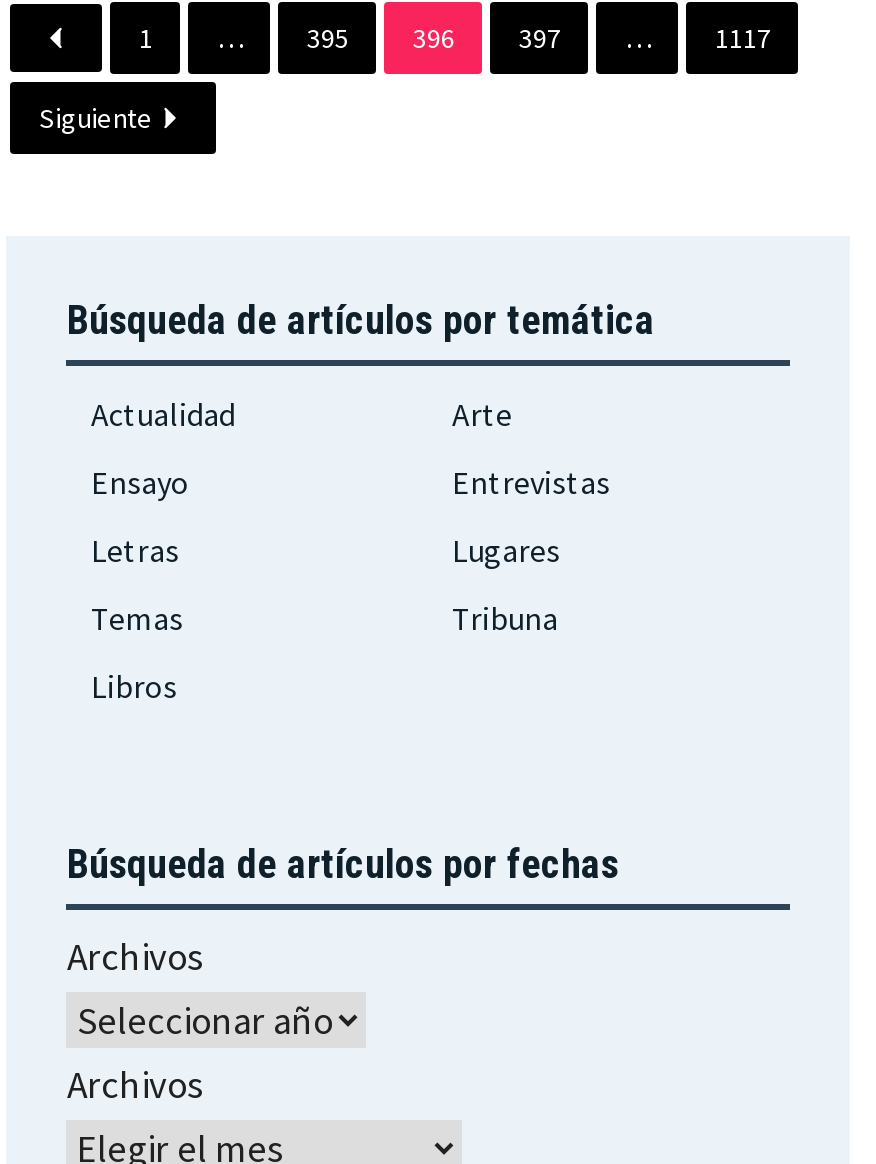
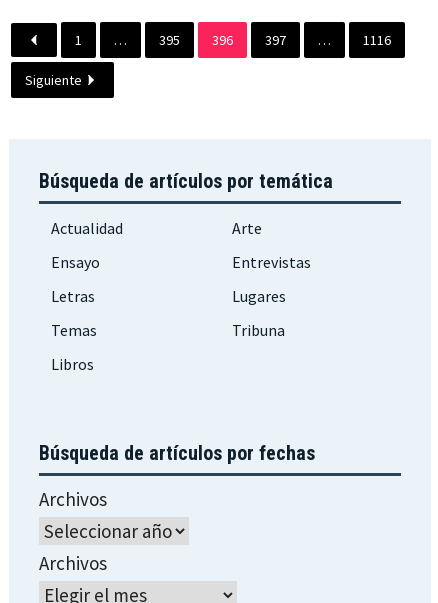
[715,21,771,57] 1117 -> [363,31,391,49] 1116

